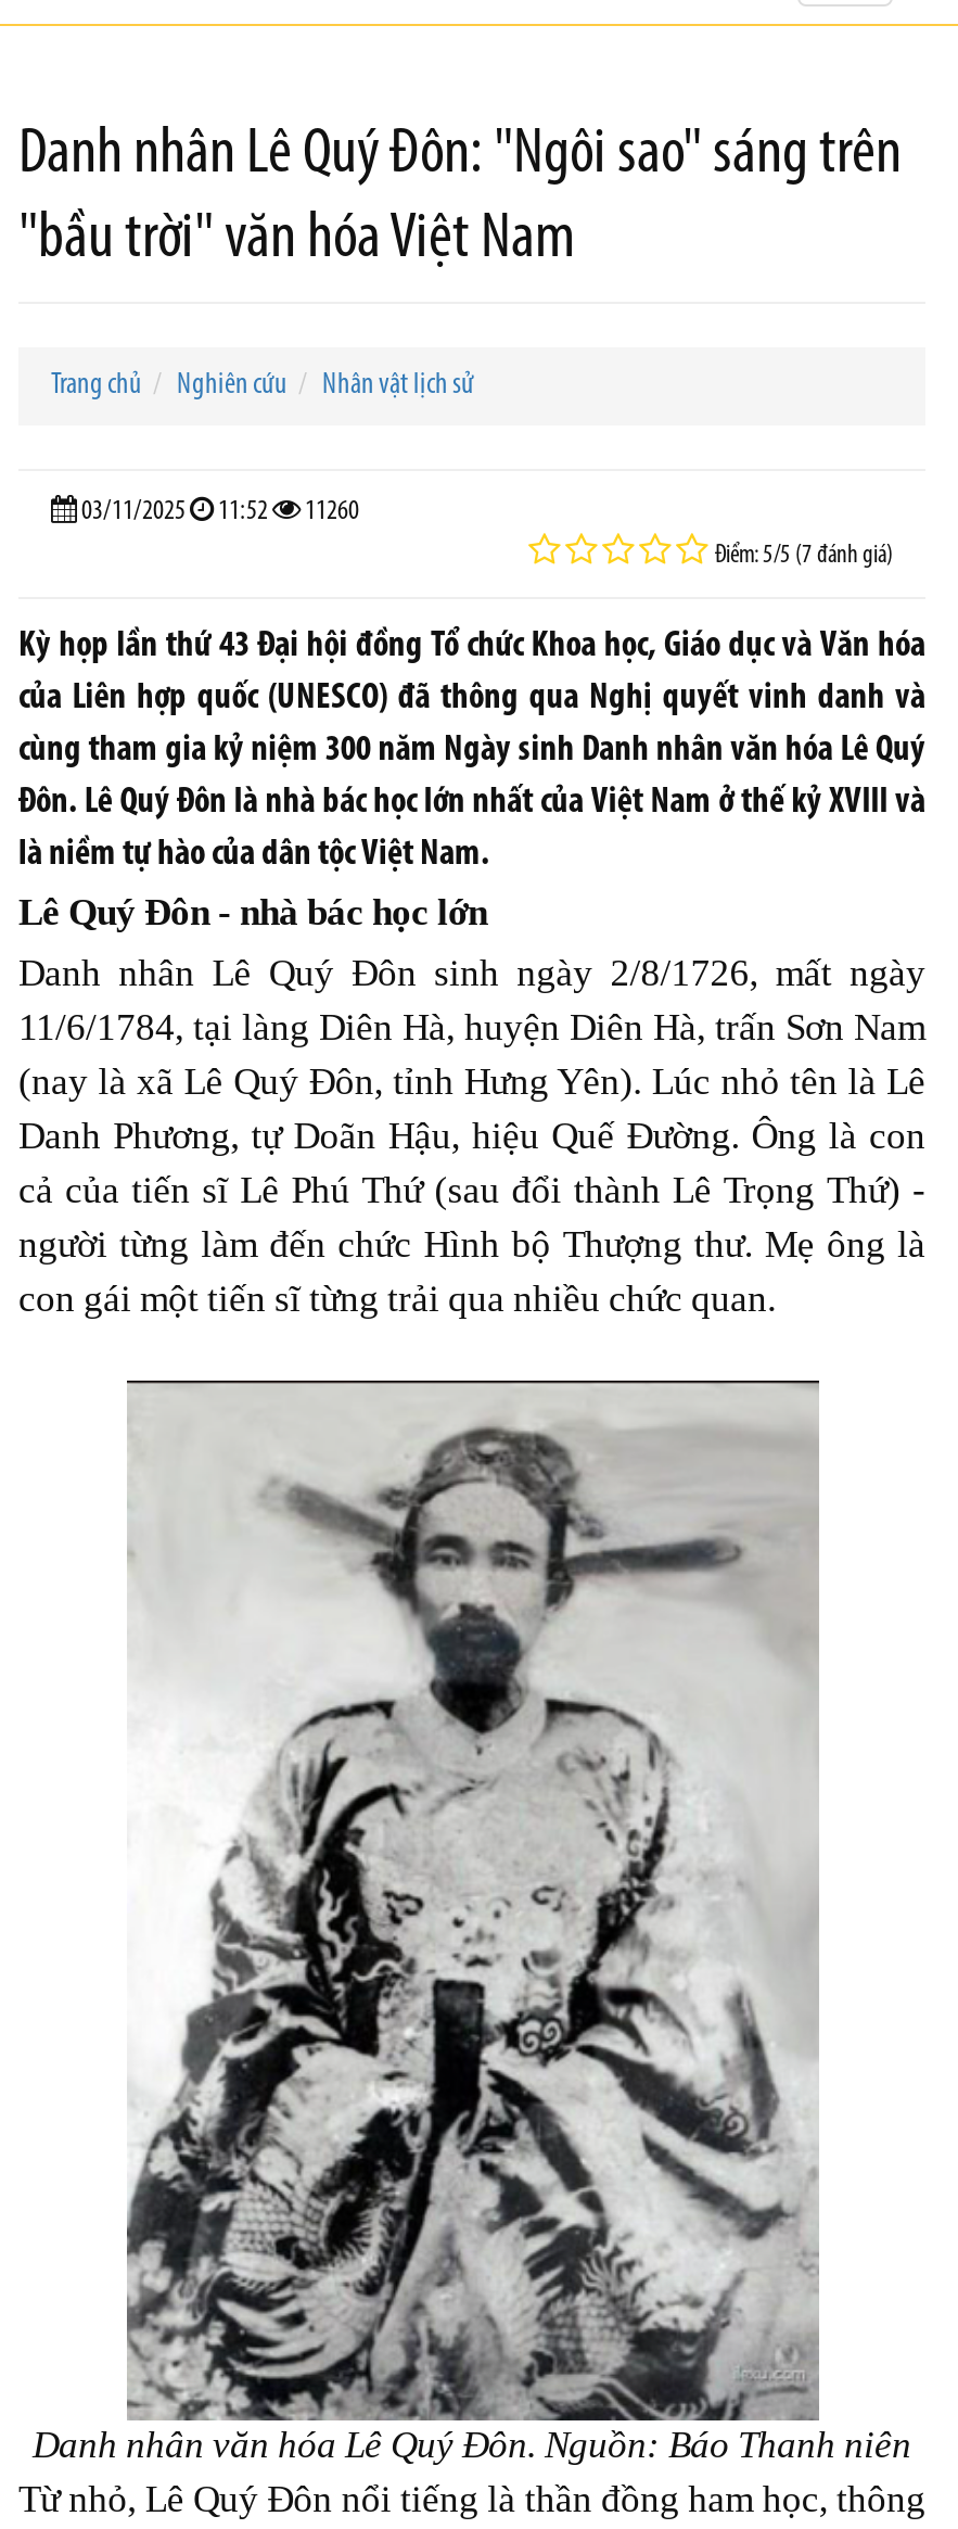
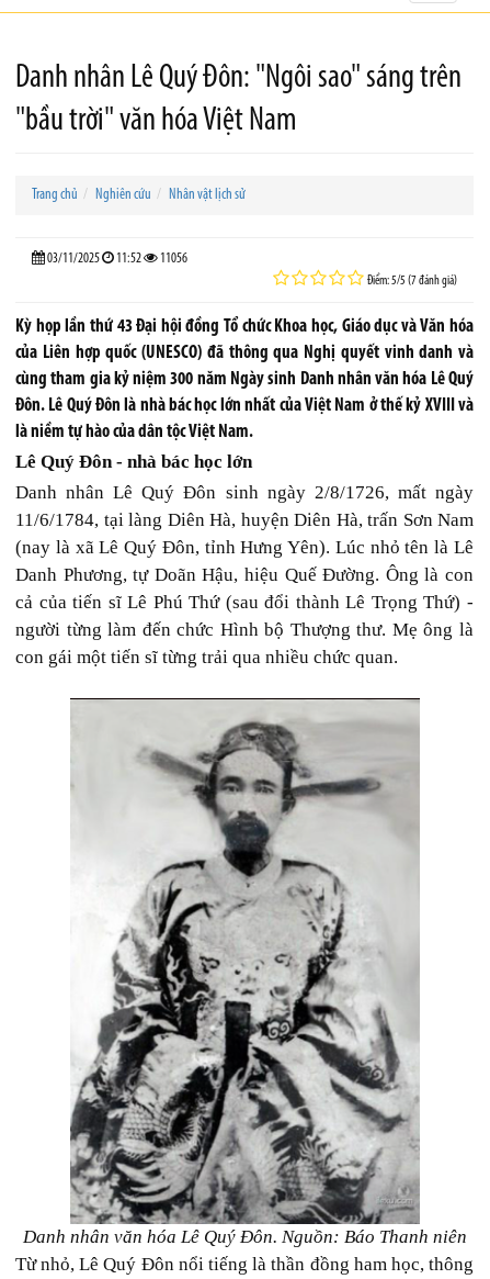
[77,497,359,525] 03/11/2025 11:52 11260 -> [45,251,187,266] 03/11/2025 11:52 11056

